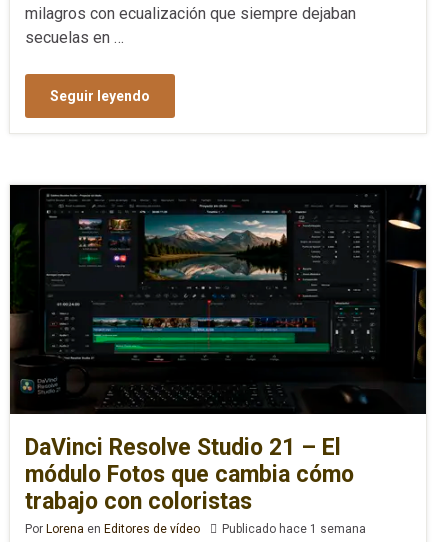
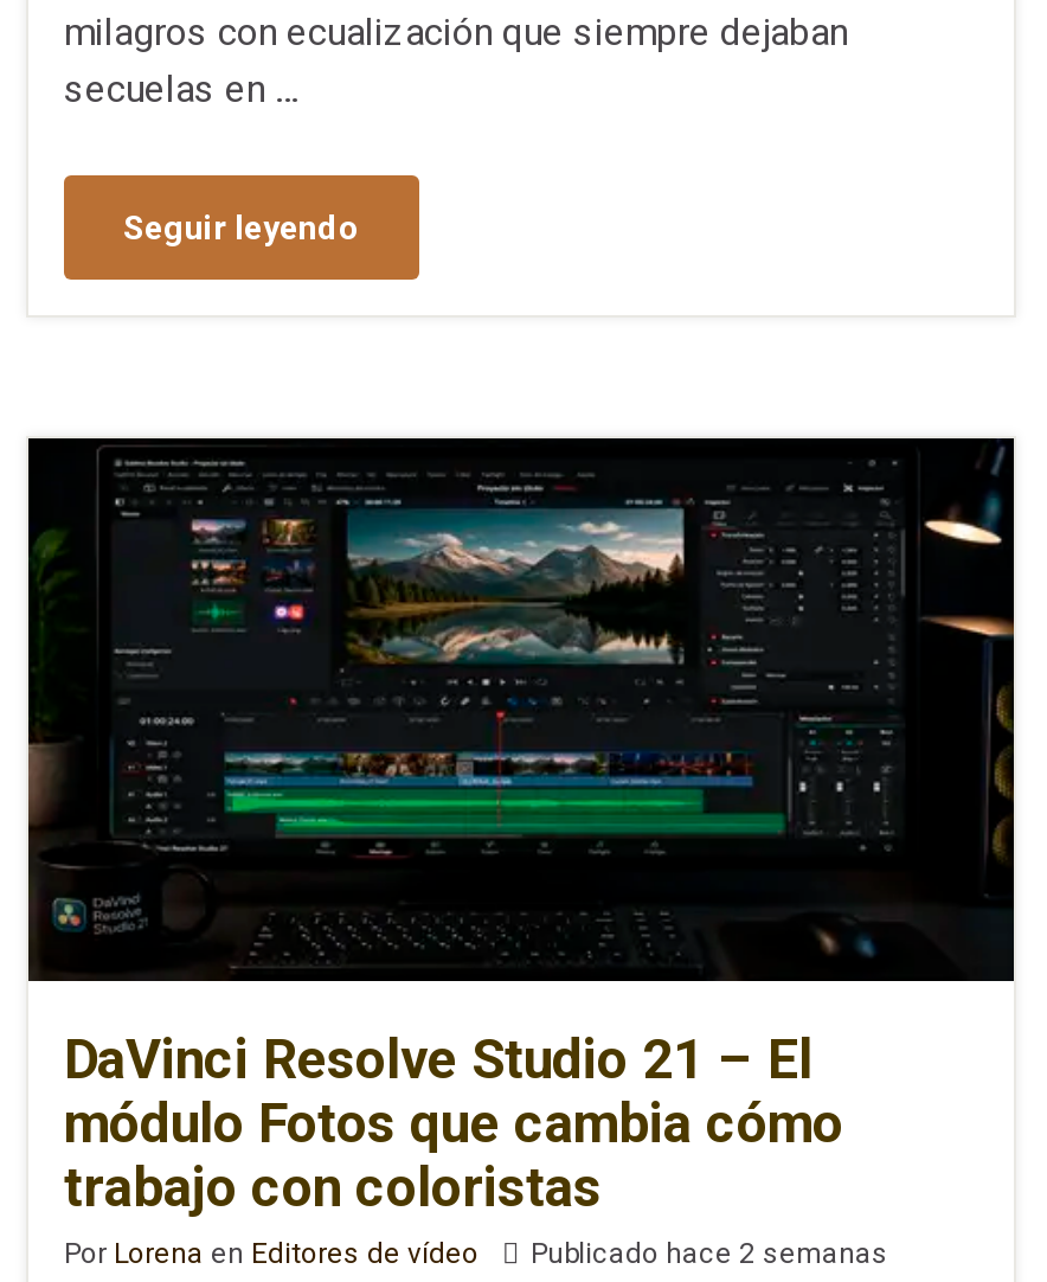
[222,522,366,536] Publicado hace 1 semana -> [531,1236,888,1269] Publicado hace 2 semanas

